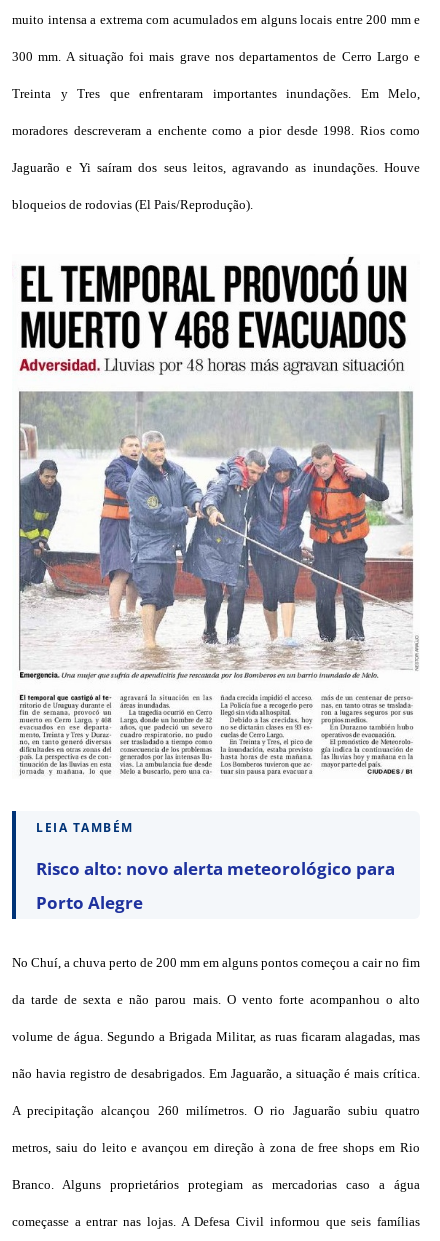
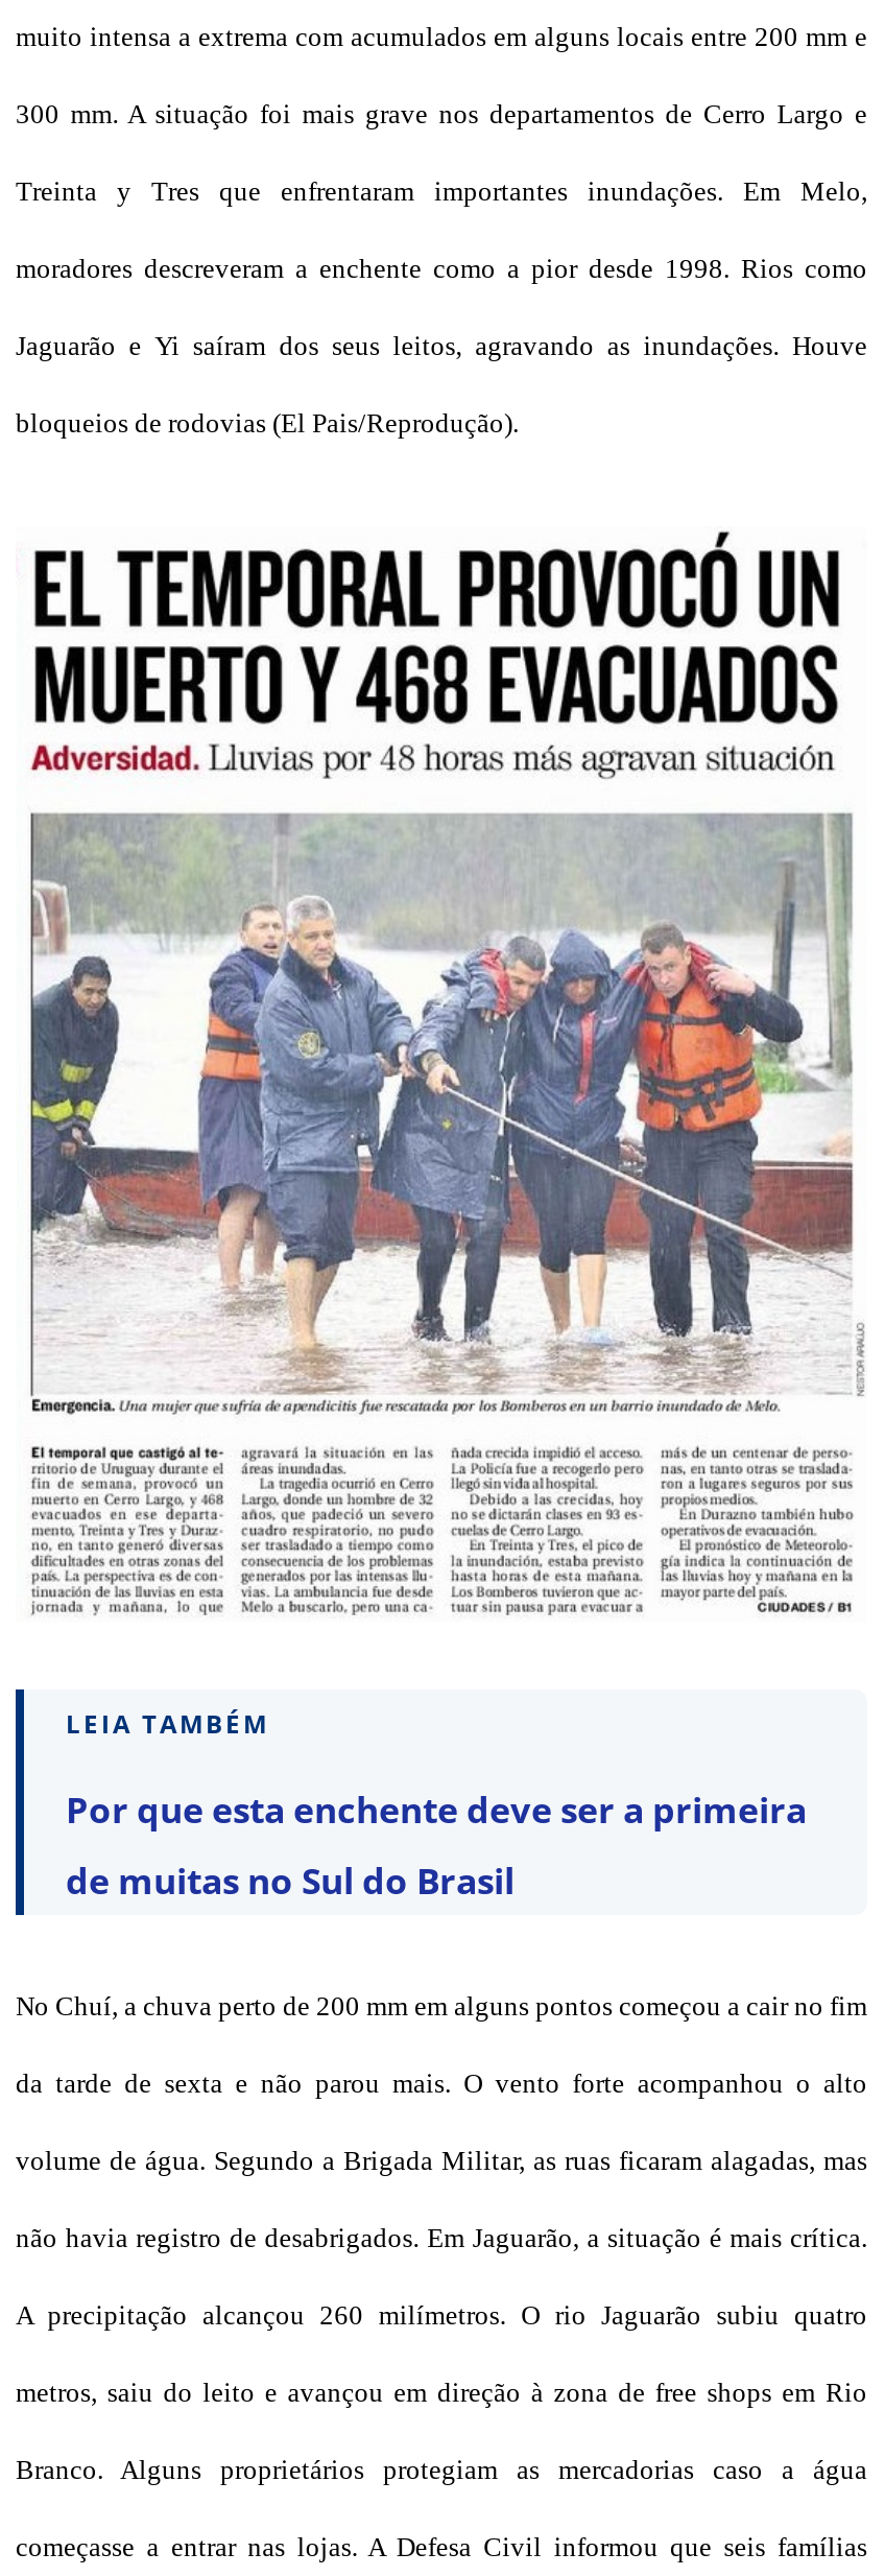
[36,857,395,880] Risco alto: novo alerta meteorológico para -> [66,1786,807,1834] Por que esta enchente deve ser a primeira
[36,891,143,914] Porto Alegre -> [66,1857,515,1905] de muitas no Sul do Brasil

